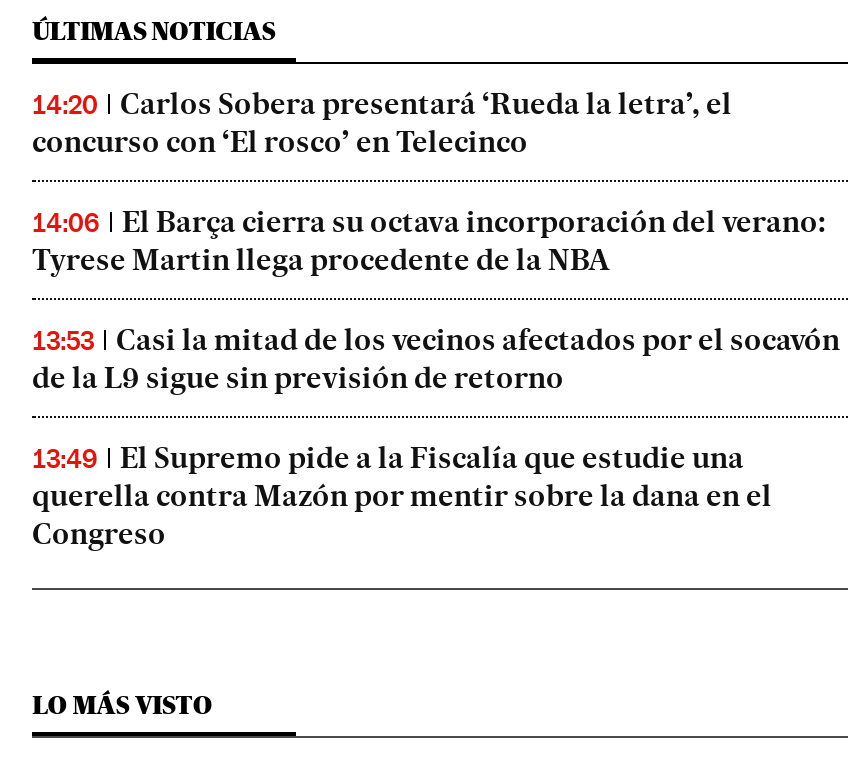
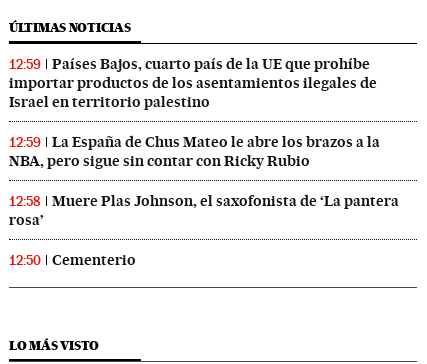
[32,87,732,161] 14:20 | Carlos Sobera presentará ‘Rueda la letra’, el | concurso con ‘El rosco’ en Telecinco -> [9,55,377,111] 12:59 | Países Bajos, cuarto país de la UE que prohíbe | importar productos de los asentamientos ilegales de | Israel en territorio palestino
[32,205,826,279] 14:06 | El Barça cierra su octava incorporación del verano: | Tyrese Martin llega procedente de la NBA -> [9,133,380,170] 12:59 | La España de Chus Mateo le abre los brazos a la | NBA, pero sigue sin contar con Ricky Rubio
[32,323,840,397] 13:53 | Casi la mitad de los vecinos afectados por el socavón | de la L9 sigue sin previsión de retorno -> [9,192,399,229] 12:58 | Muere Plas Johnson, el saxofonista de ‘La pantera | rosa’
[32,441,772,553] 13:49 | El Supremo pide a la Fiscalía que estudie una | querella contra Mazón por mentir sobre la dana en el | Congreso -> [9,251,136,269] 12:50 | Cementerio

